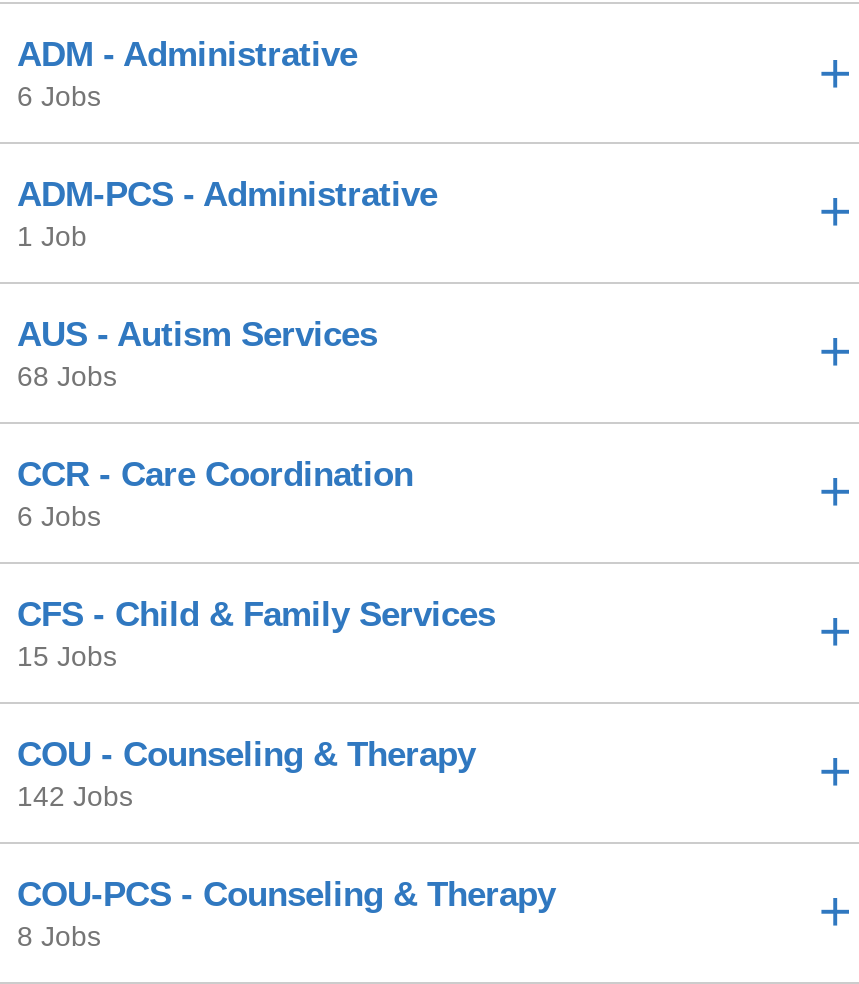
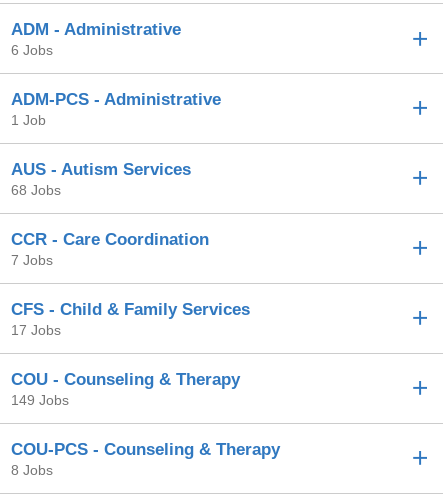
[17,500,101,532] 6 Jobs -> [11,252,53,268] 7 Jobs
[17,640,117,672] 15 Jobs -> [11,322,61,338] 17 Jobs
[17,780,133,812] 142 Jobs -> [11,392,69,408] 149 Jobs

